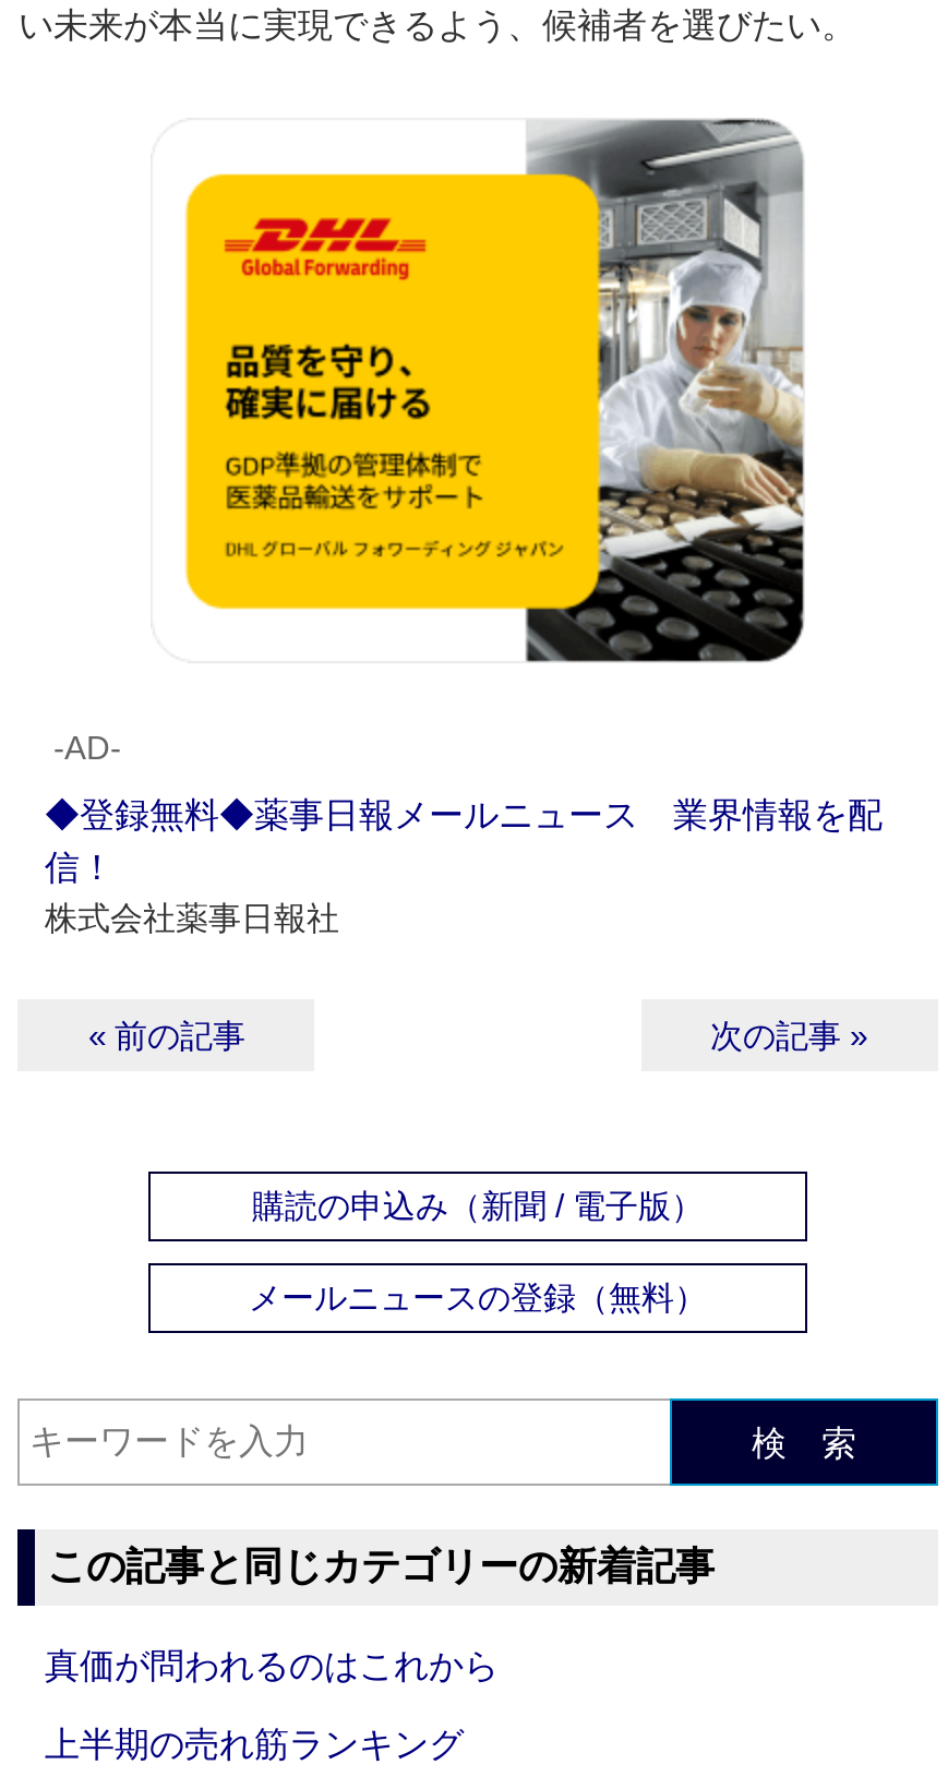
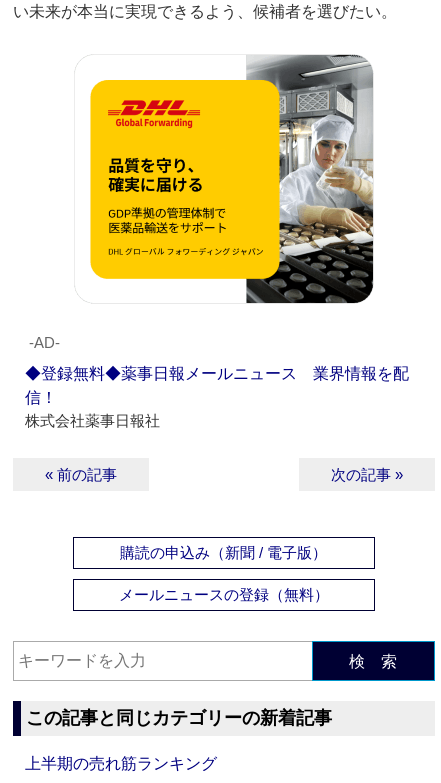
[45,1648,498,1685] 真価が問われるのはこれから -> none

